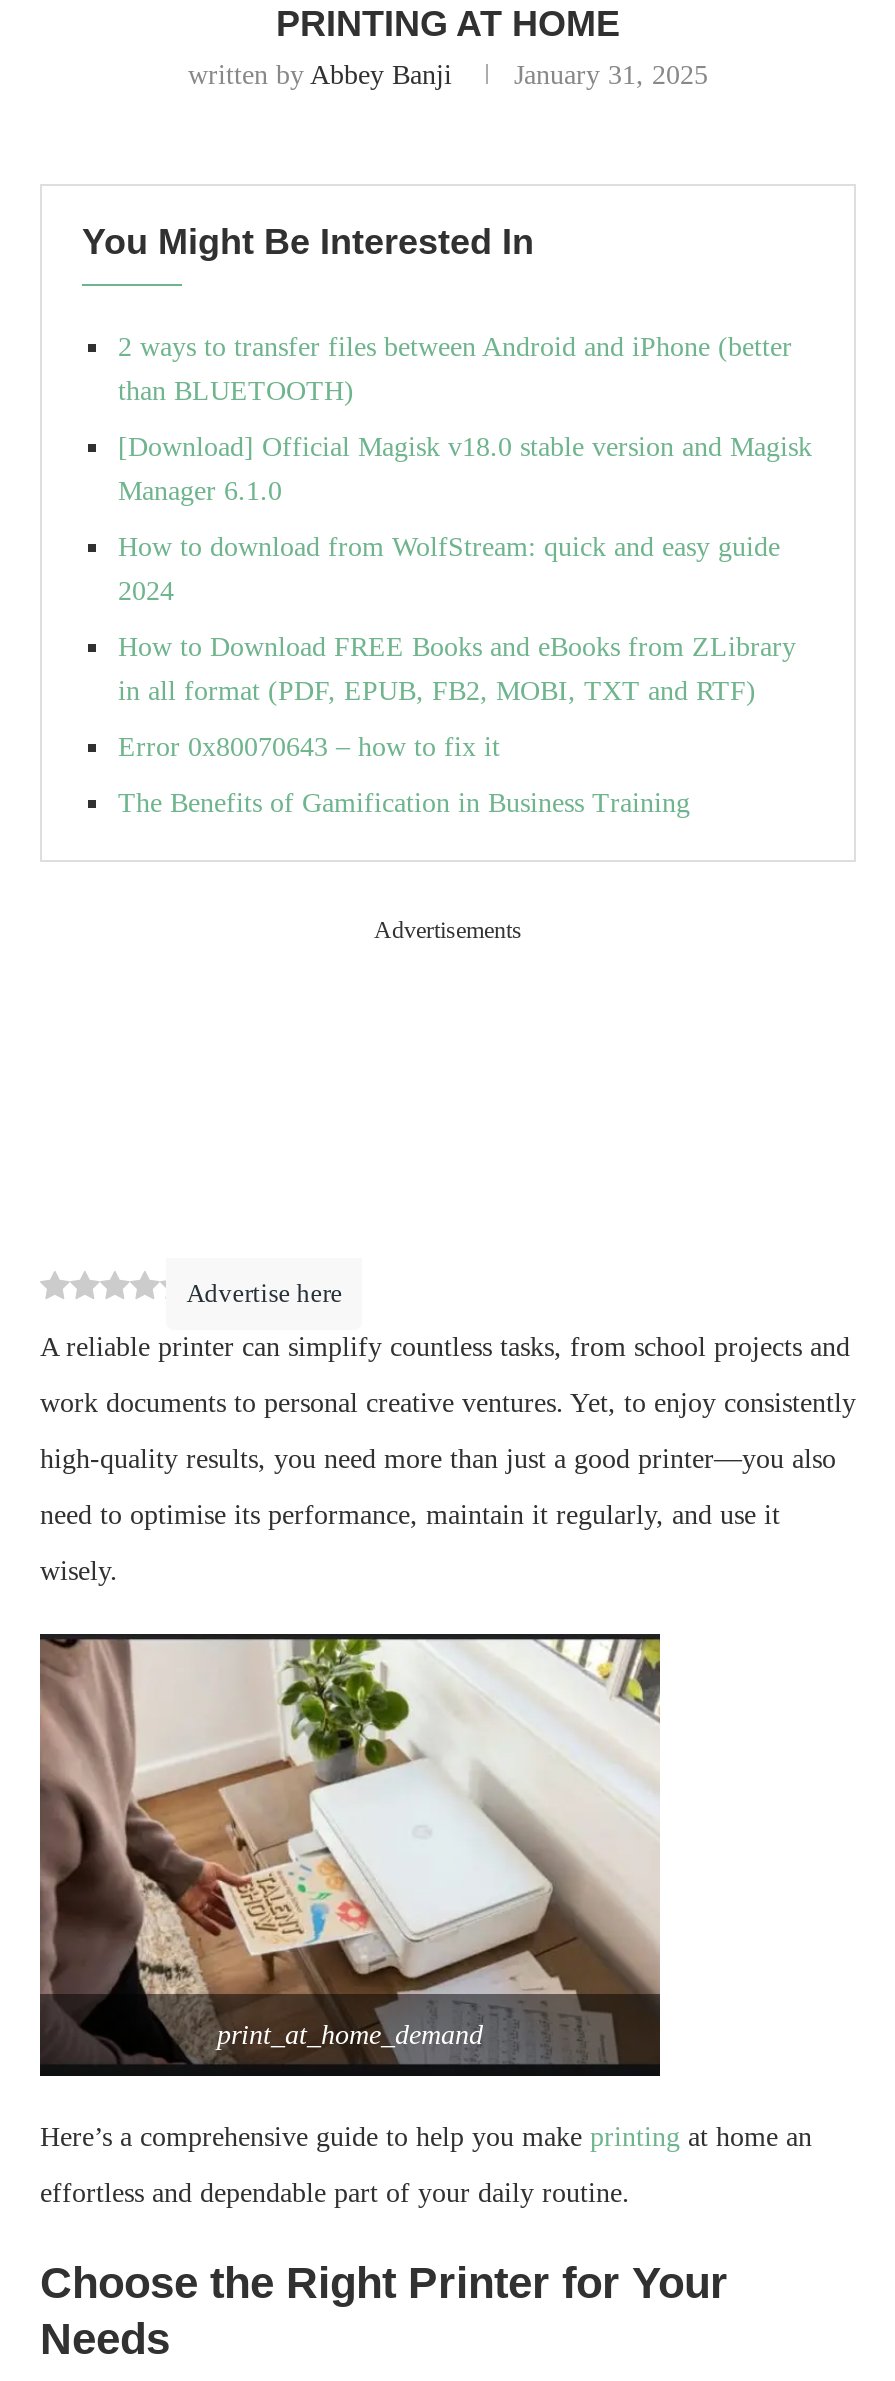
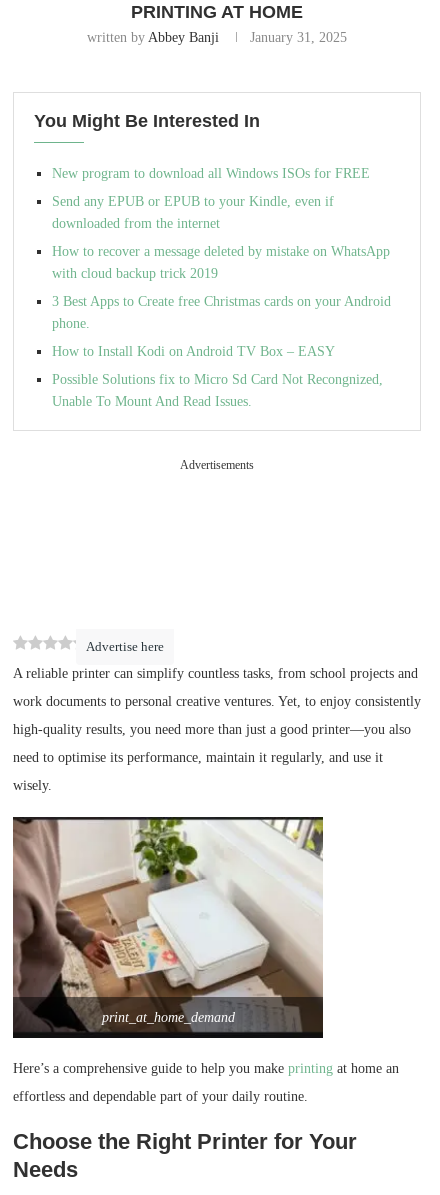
[118,332,792,362] 2 ways to transfer files between Android and iPhone (better -> [52,166,370,181] New program to download all Windows ISOs for FREE
[118,376,354,406] than BLUETOOTH) -> [52,194,334,209] Send any EPUB or EPUB to your Kindle, even if
[118,432,812,462] [Download] Official Magisk v18.0 stable version and Magisk -> [52,216,220,231] downloaded from the internet
[118,476,282,506] Manager 6.1.0 -> [52,244,390,259] How to recover a message deleted by mistake on WhatsApp
[118,532,780,562] How to download from WolfStream: quick and easy guide -> [52,266,218,281] with cloud backup trick 2019
[118,576,174,606] 2024 -> [52,294,391,309] 3 Best Apps to Create free Christmas cards on your Android
[118,632,796,662] How to Download FREE Books and eBooks from ZLibrary -> [52,316,90,331] phone.
[118,676,756,706] in all format (PDF, EPUB, FB2, MOBI, TXT and RTF) -> [52,344,335,359] How to Install Kodi on Android TV Box – EASY
[118,732,500,762] Error 0x80070643 – how to fix it -> [52,372,383,387] Possible Solutions fix to Micro Sd Card Not Recongnized,
[118,788,690,818] The Benefits of Gamification in Business Training -> [52,394,252,409] Unable To Mount And Read Issues.

